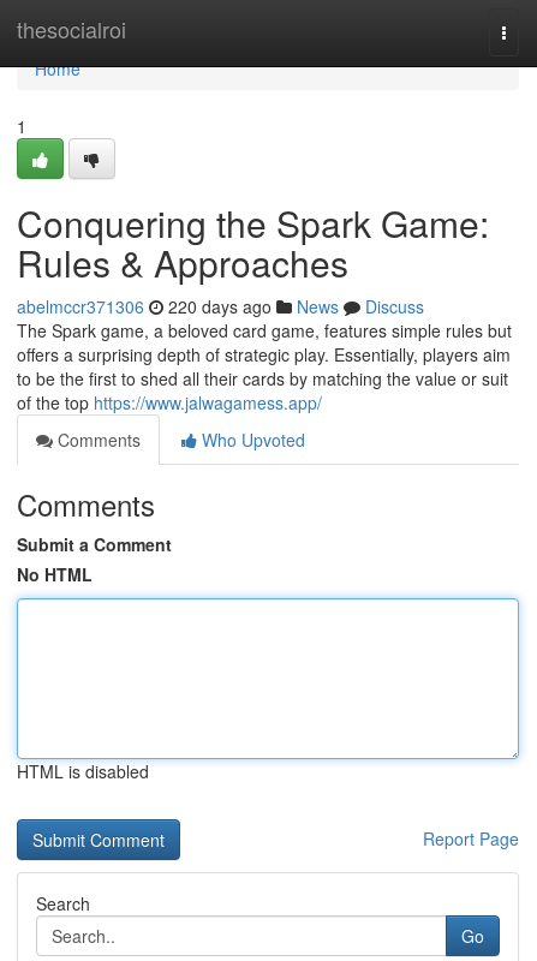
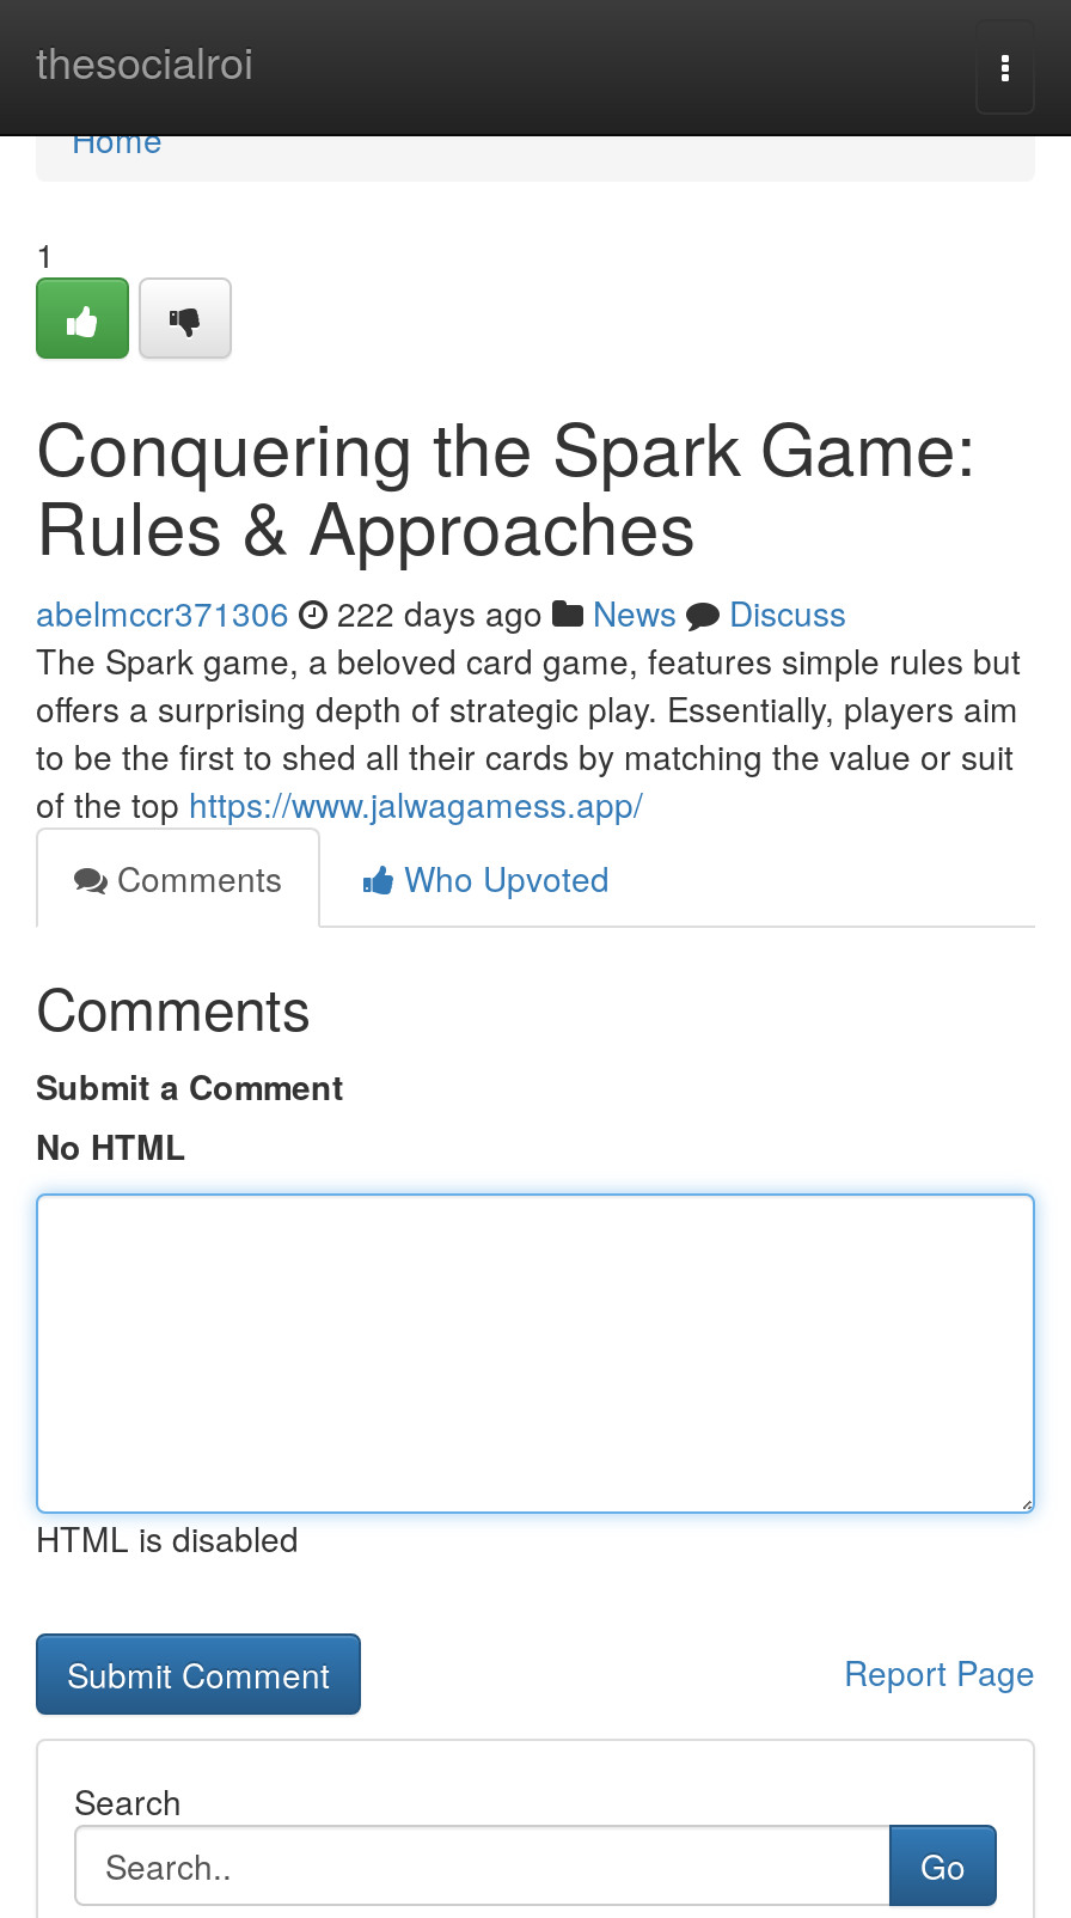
[17,294,424,318] abelmccr371306 220 days ago News Discuss -> [36,588,846,636] abelmccr371306 222 days ago News Discuss

